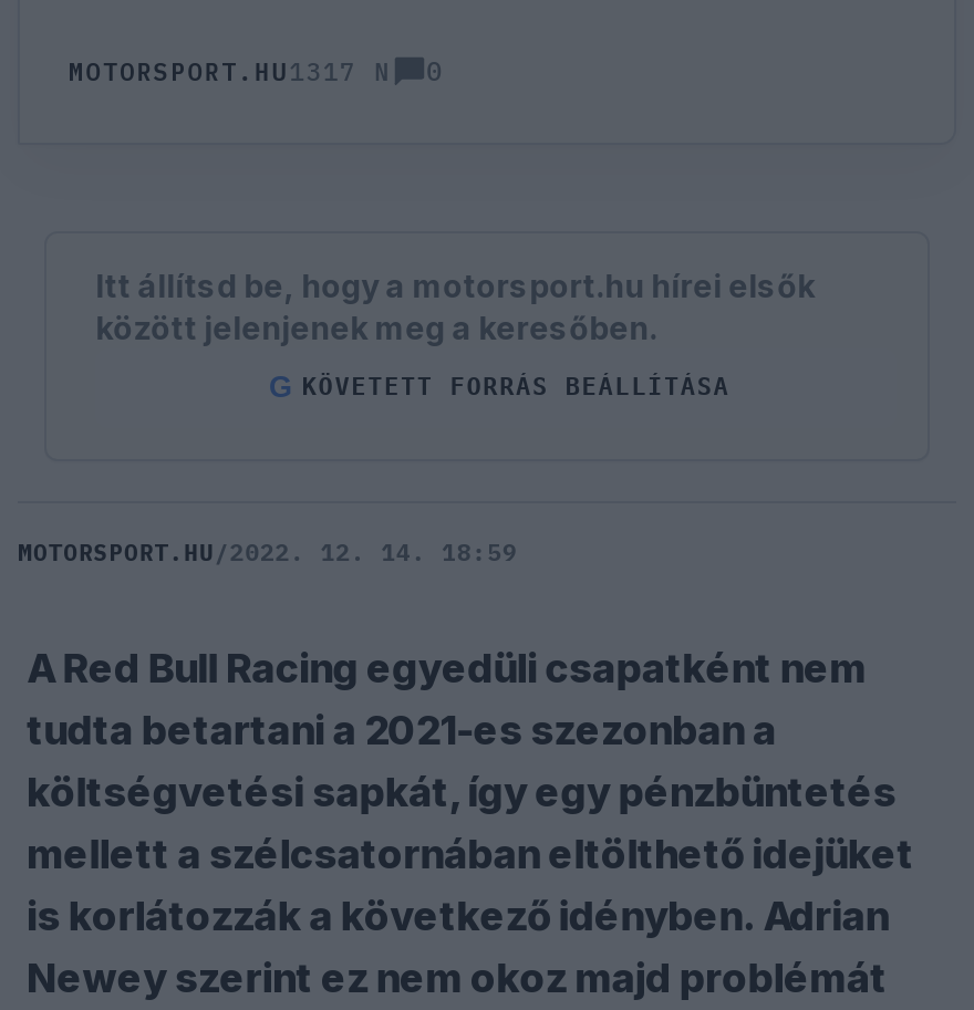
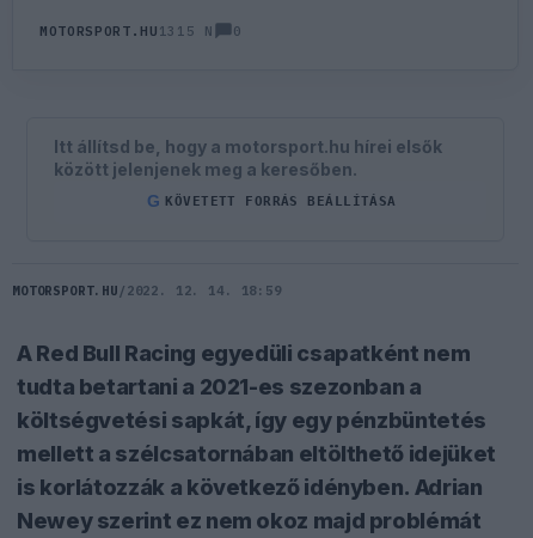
[69,56,391,87] MOTORSPORT.HU 1317 N -> [39,23,213,39] MOTORSPORT.HU 1315 N

